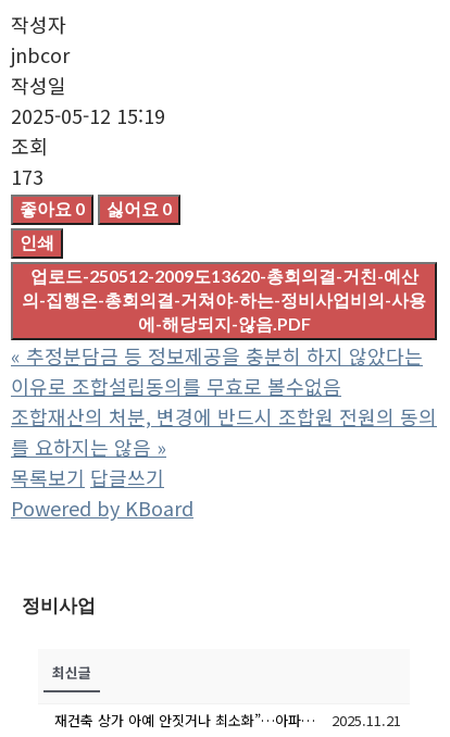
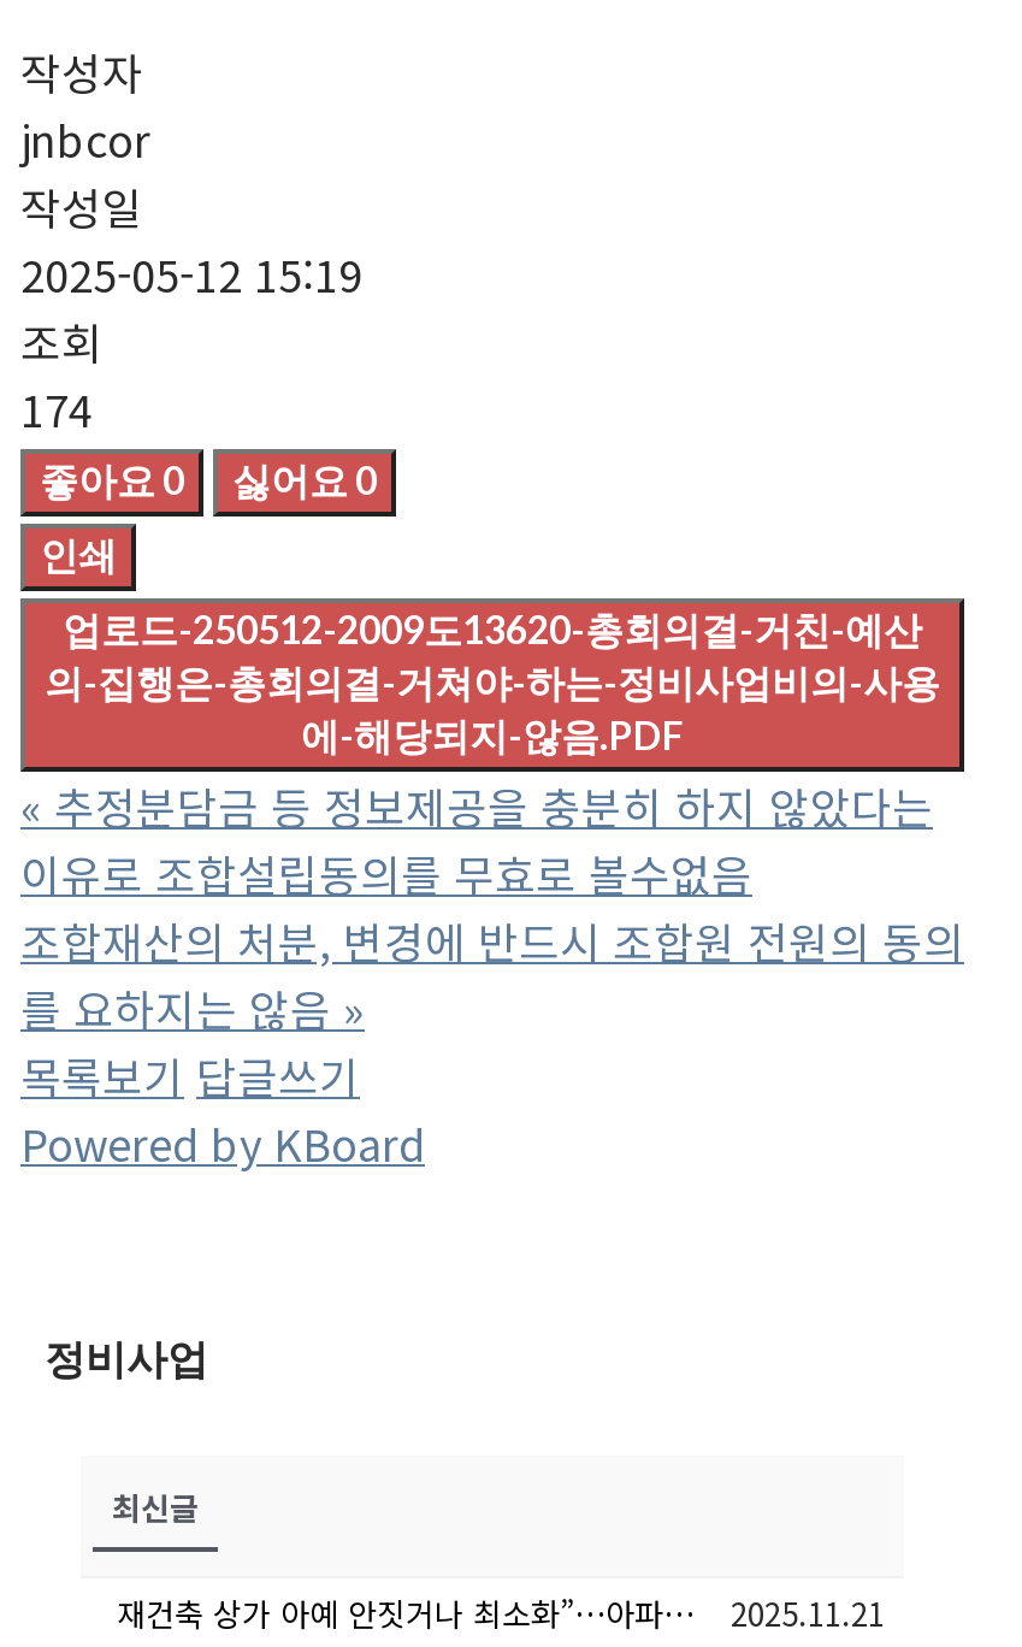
[11,161,43,190] 173 -> [20,376,93,438] 174

